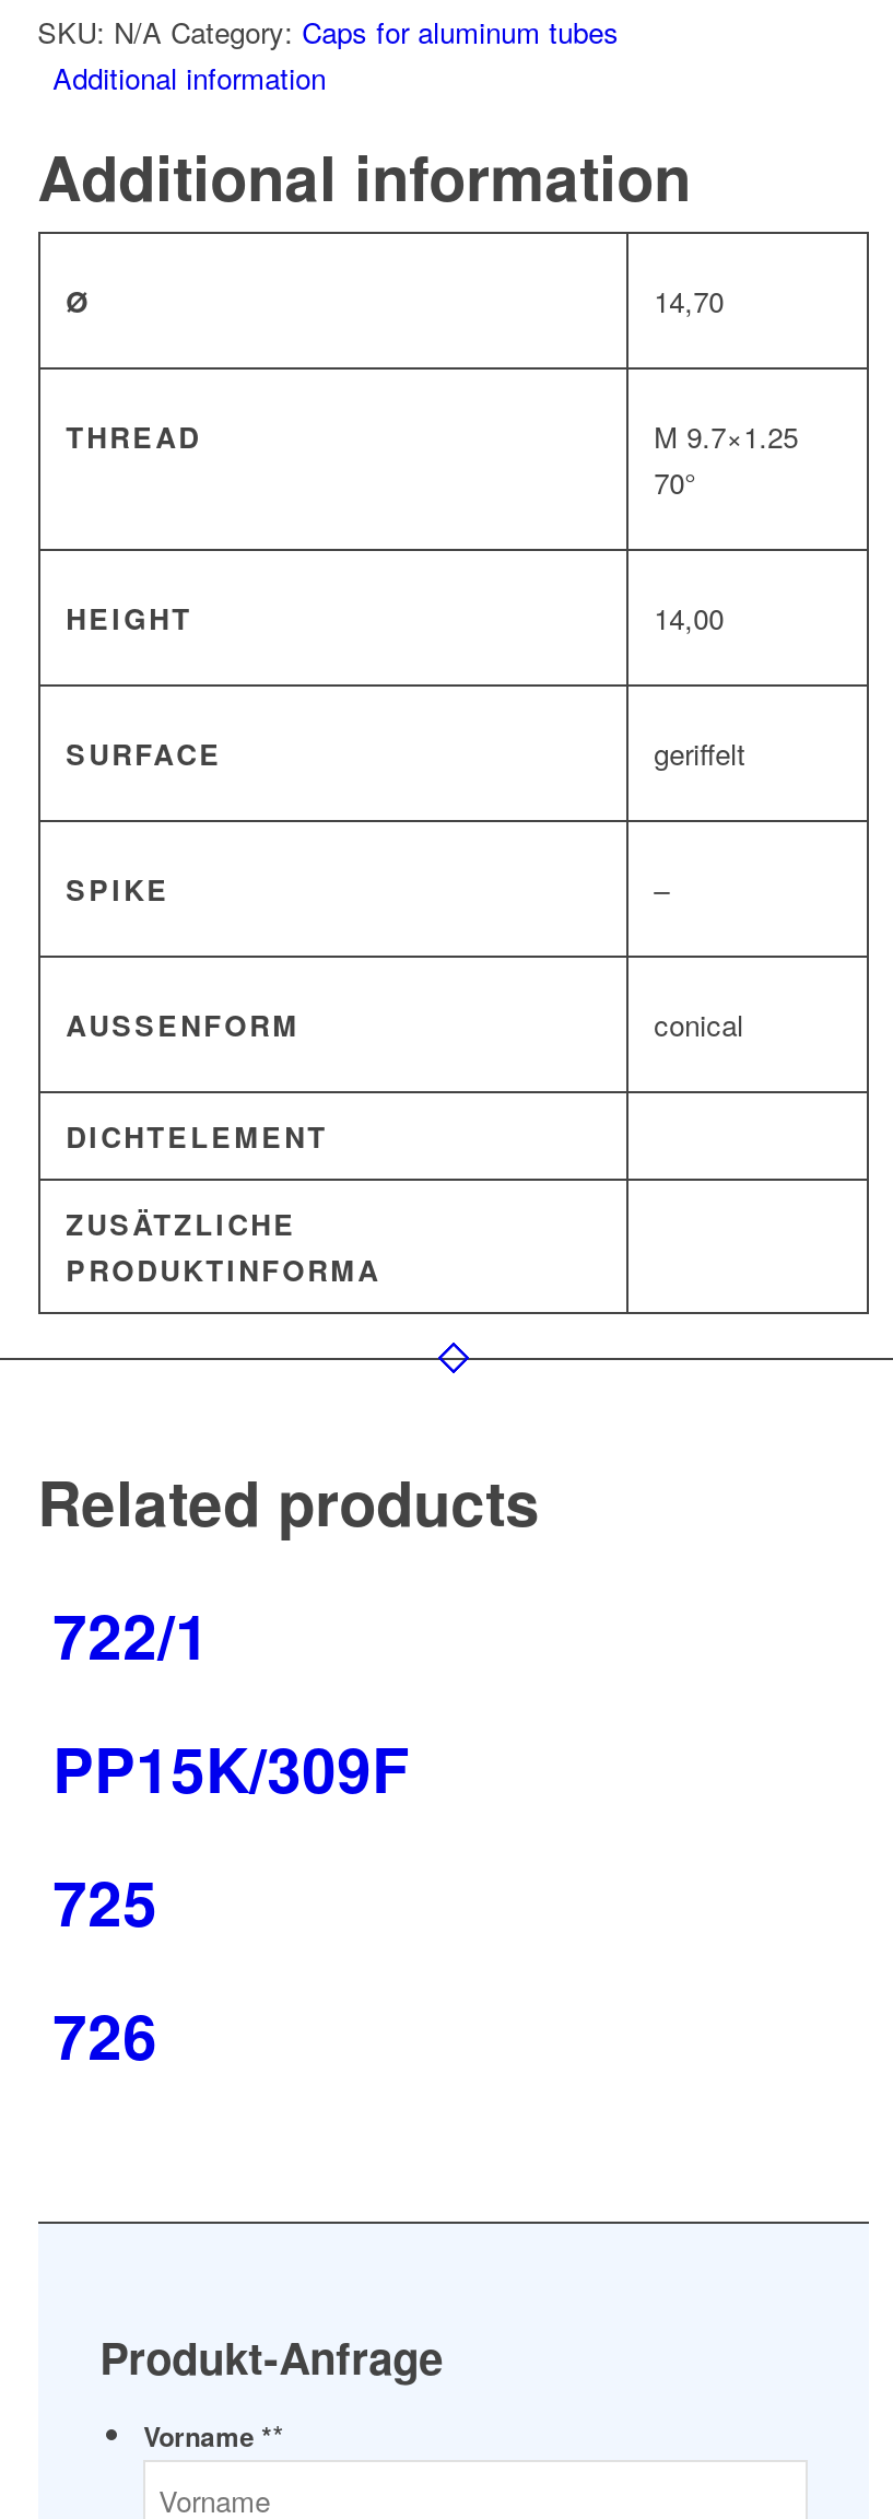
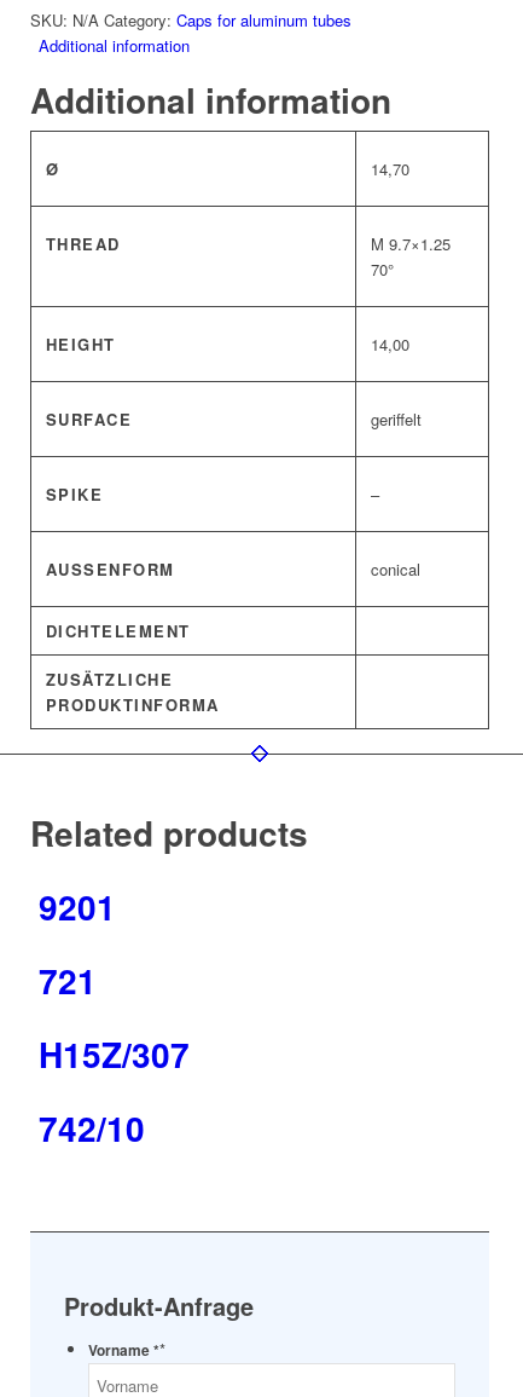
[53,1590,210,1679] 722/1 -> [38,882,115,931] 9201
[53,1723,409,1813] PP15K/309F -> [38,956,96,1005] 721
[53,1856,158,1946] 725 -> [38,1029,189,1079] H15Z/307
[53,1990,158,2079] 726 -> [38,1103,144,1153] 742/10

